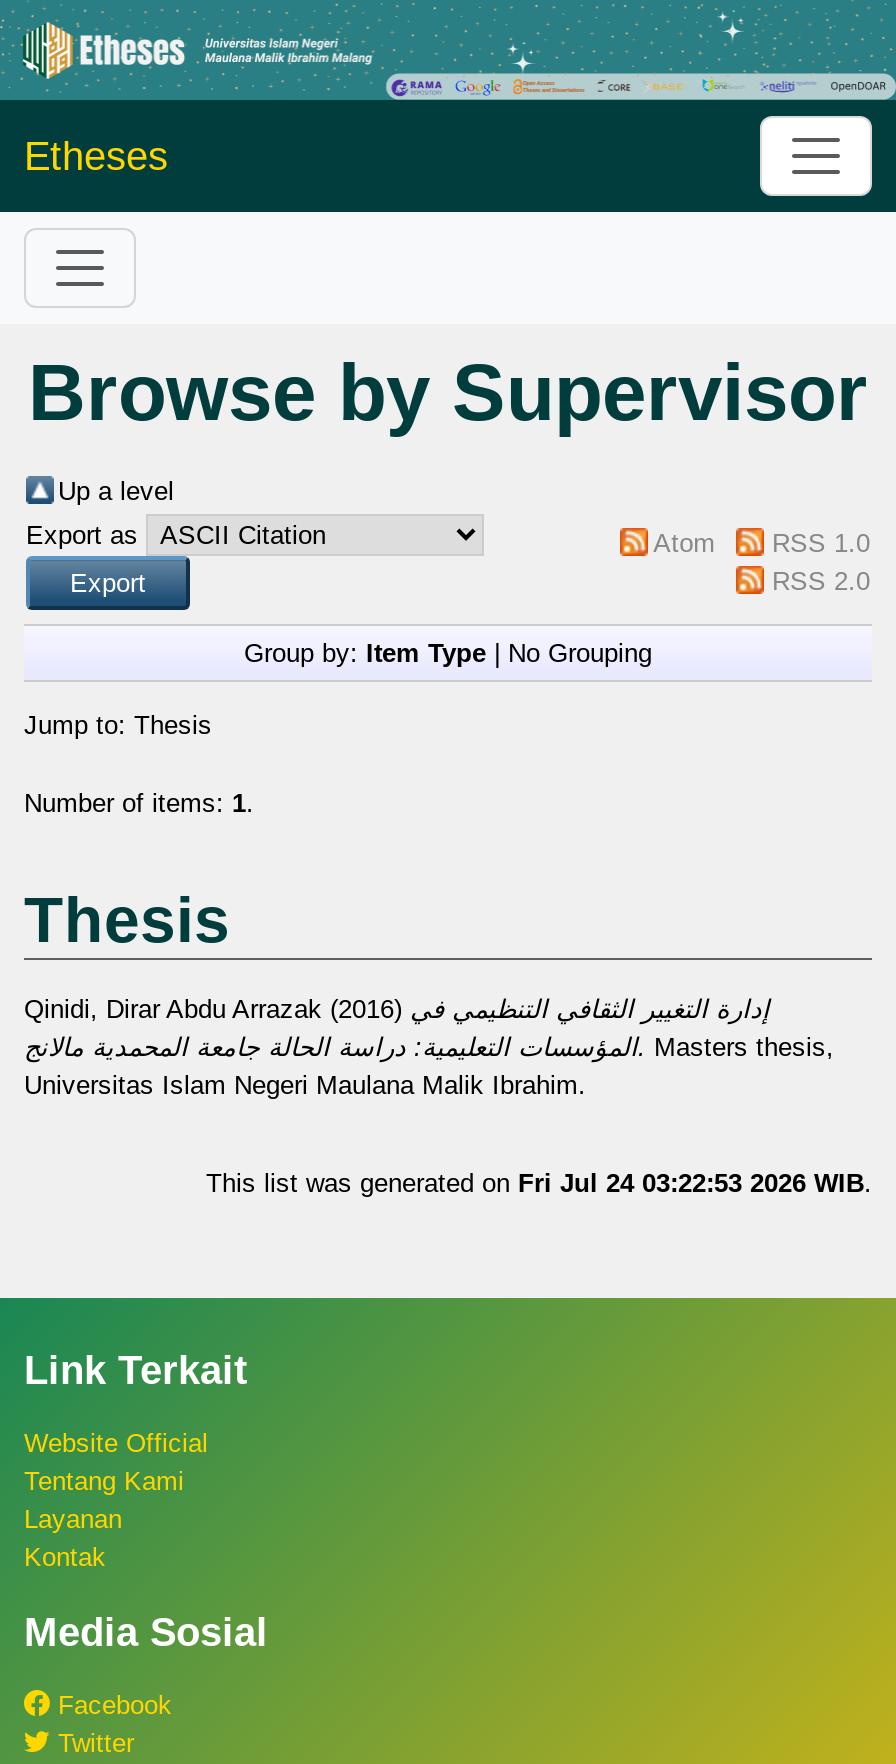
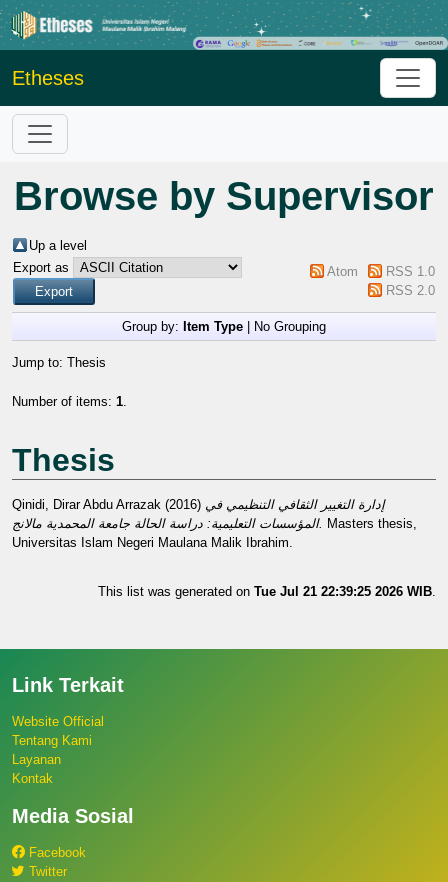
[206,1168,872,1198] This list was generated on Fri Jul 24 03:22:53 2026 WIB. -> [98,584,436,599] This list was generated on Tue Jul 21 22:39:25 2026 WIB.

